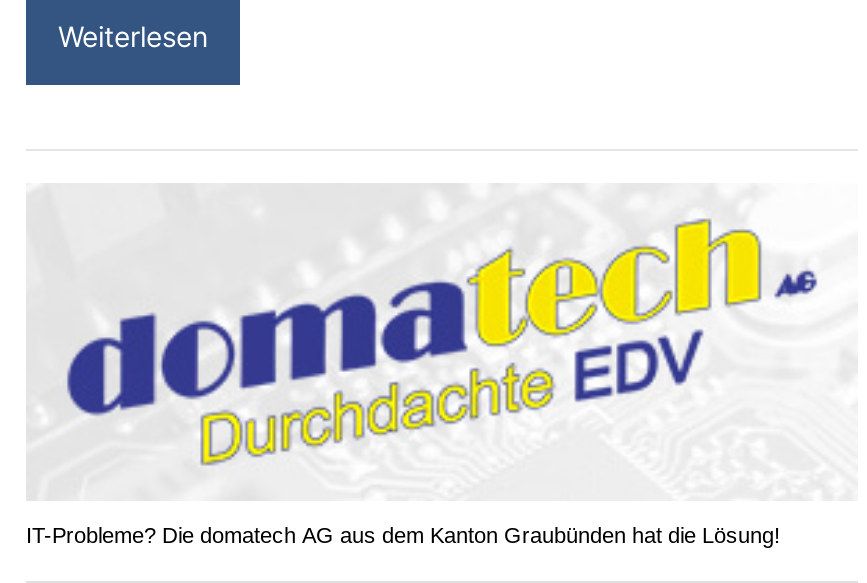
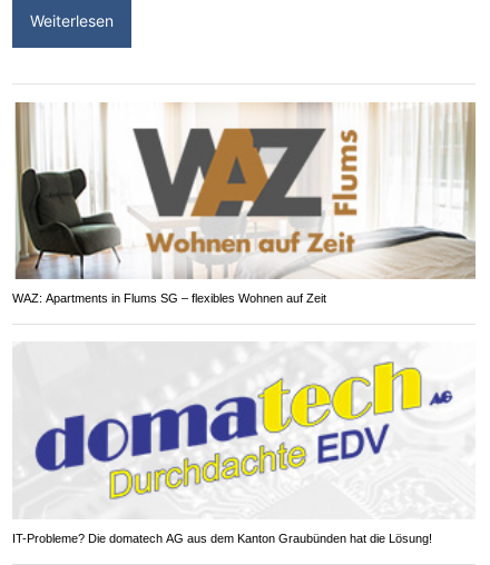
none -> [12,101,477,305] [image] | WAZ: Apartments in Flums SG – flexibles Wohnen auf Zeit

